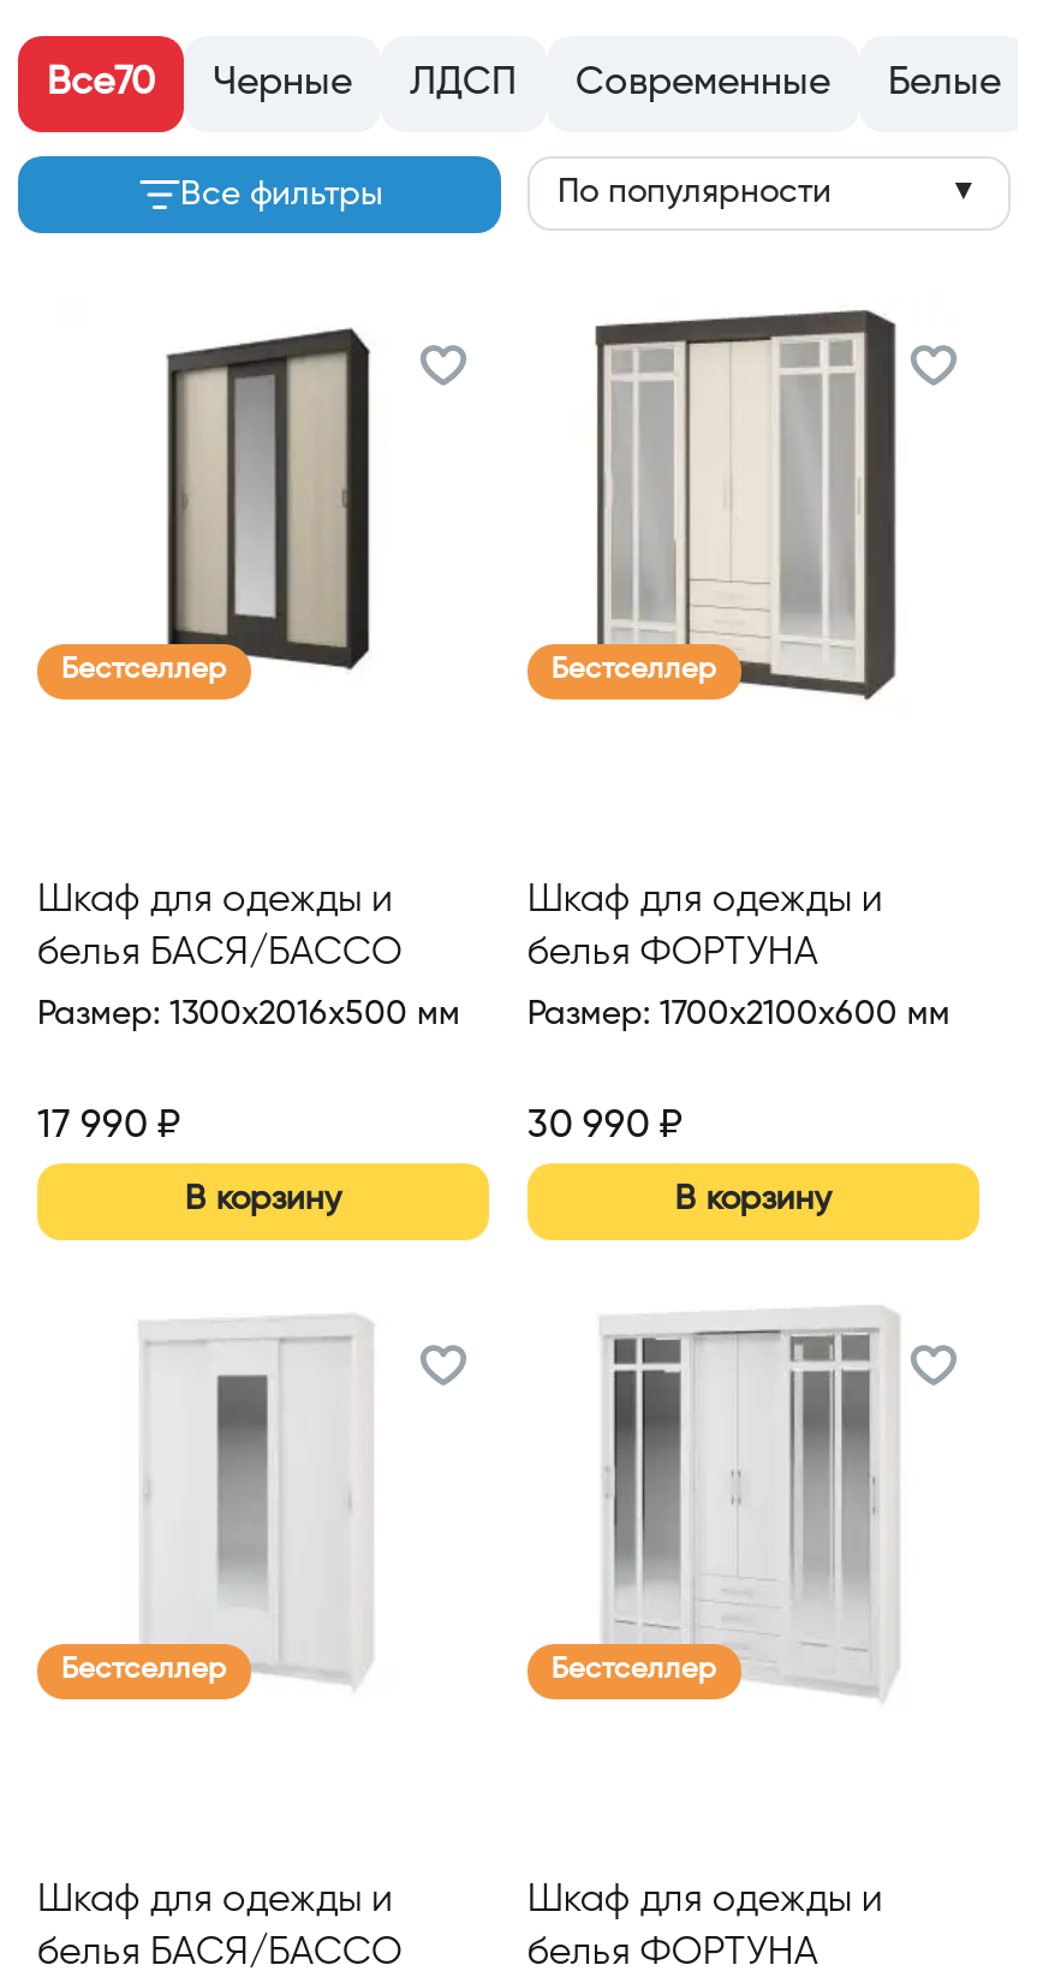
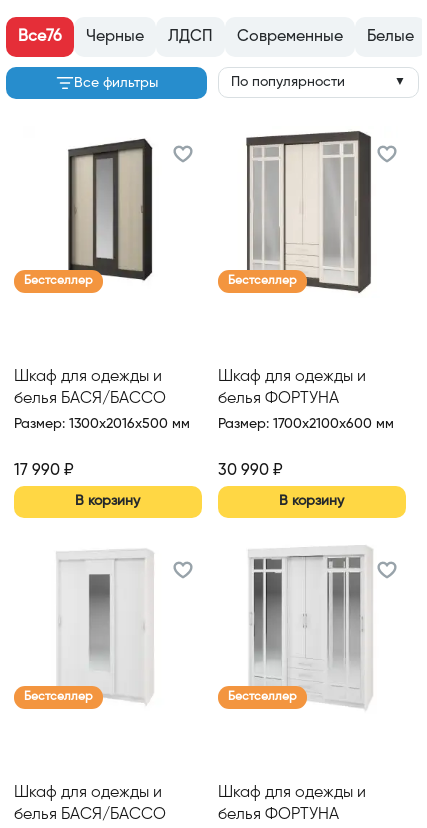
[47,65,1001,103] Все70 Черные ЛДСП Современные Белые -> [18,29,414,45] Все76 Черные ЛДСП Современные Белые

